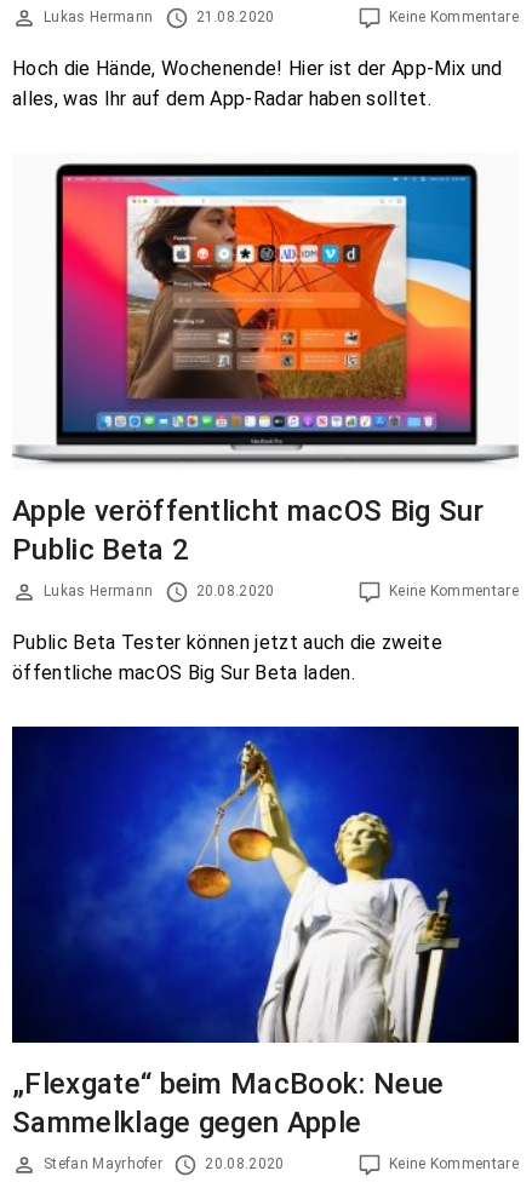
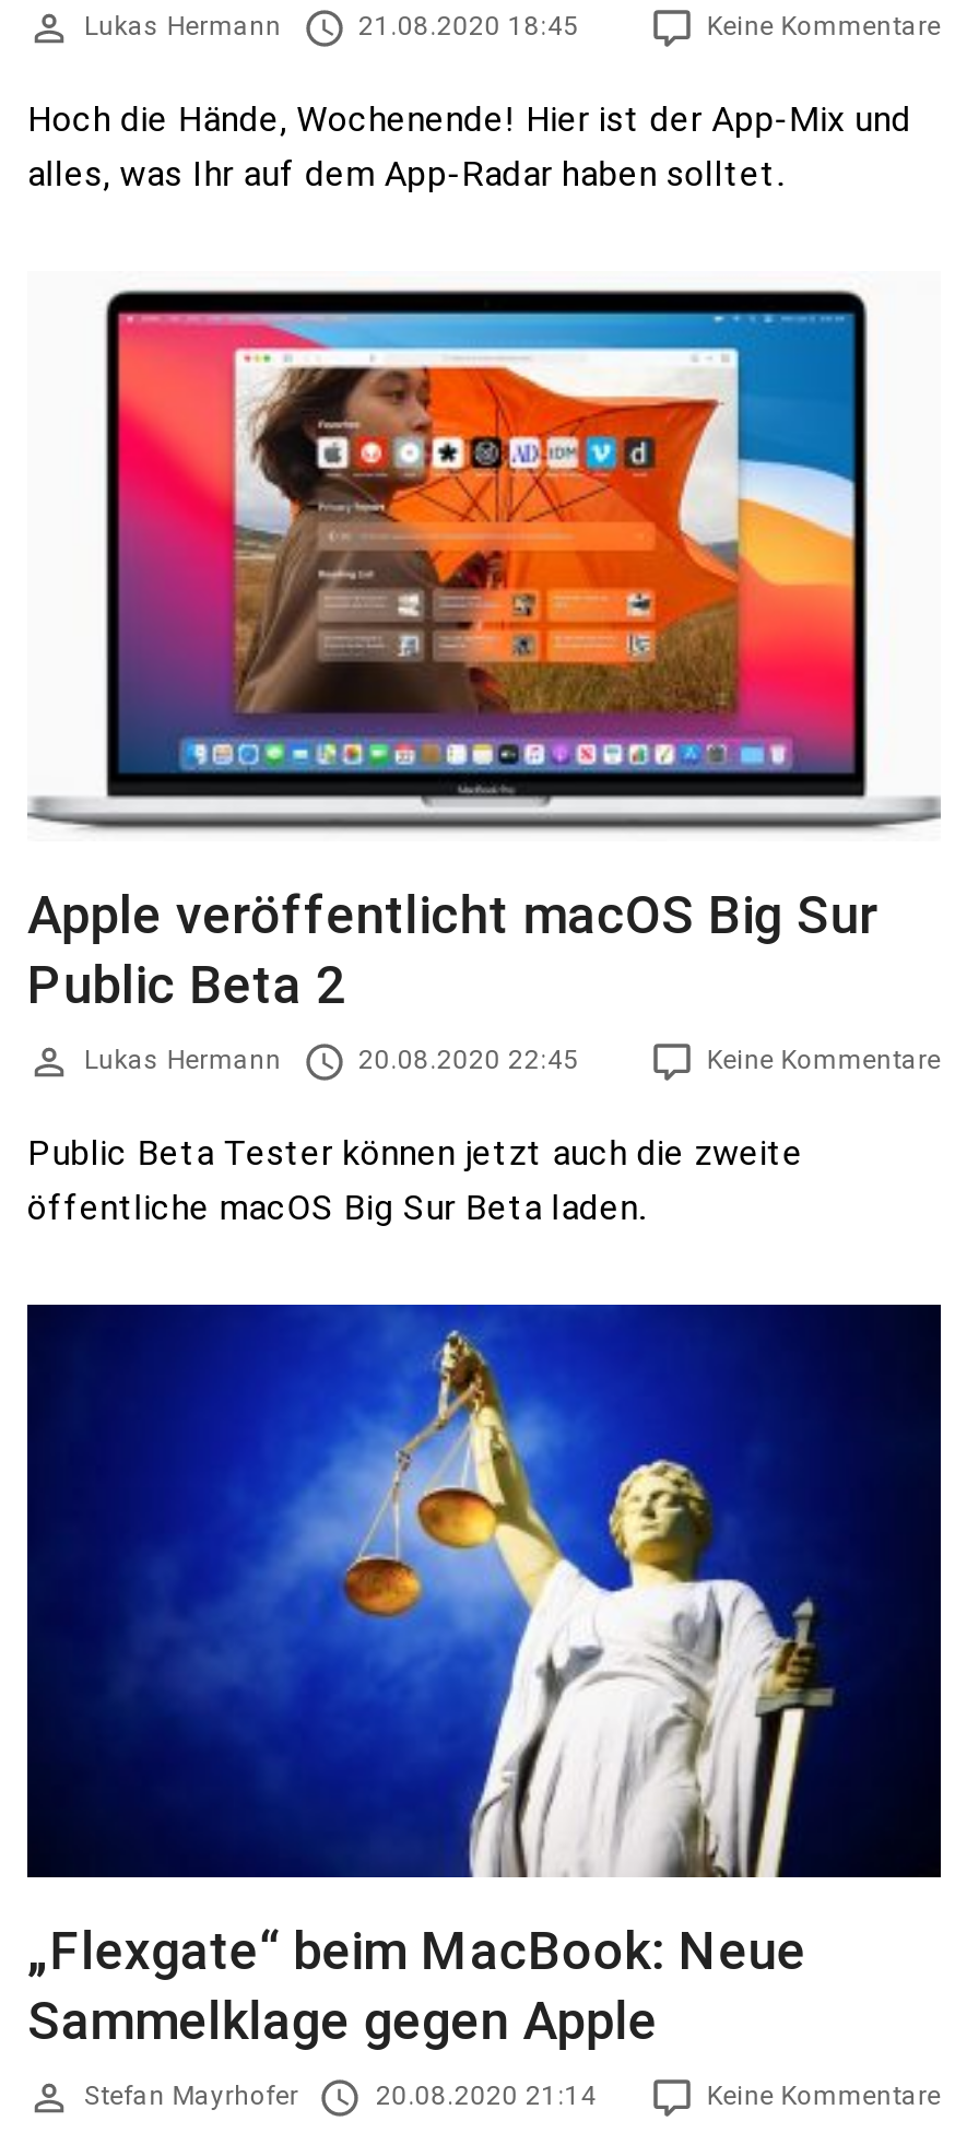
[196,9,275,26] 21.08.2020 -> [358,11,579,42] 21.08.2020 18:45
[196,582,275,599] 20.08.2020 -> [358,1046,579,1076] 20.08.2020 22:45
[205,1155,284,1172] 20.08.2020 -> [376,2080,597,2111] 20.08.2020 21:14

